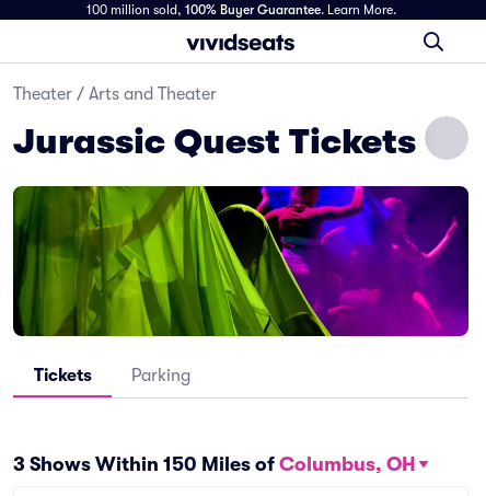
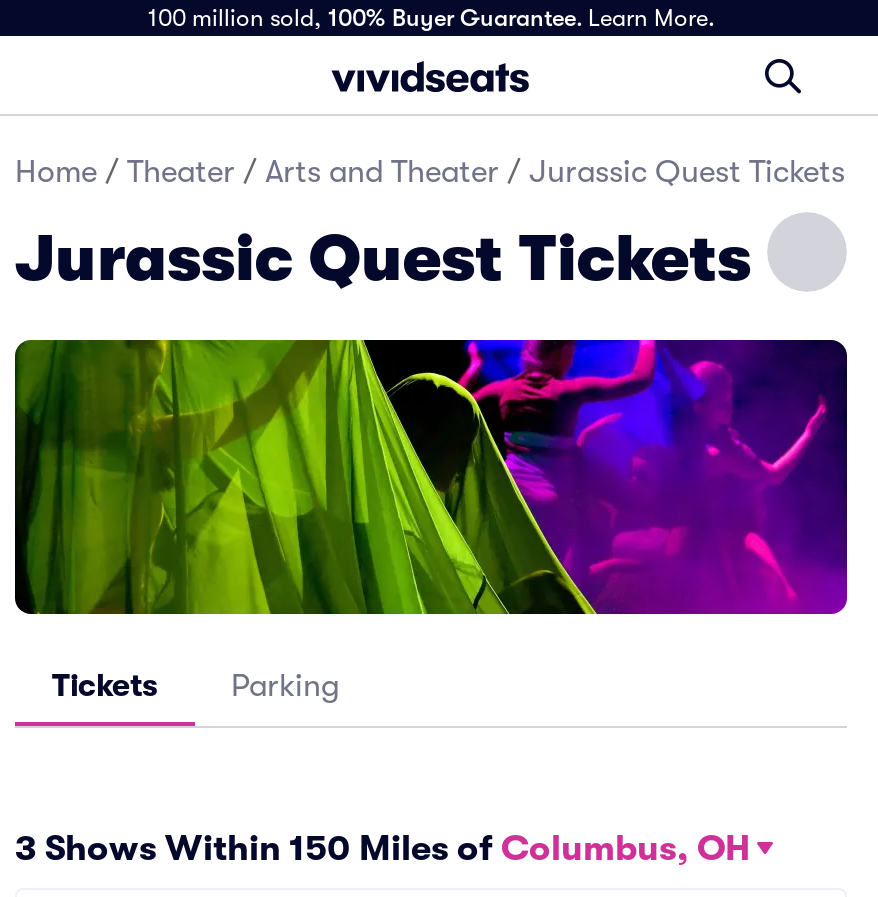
[13,84,217,104] Theater / Arts and Theater -> [15,154,845,190] Home / Theater / Arts and Theater / Jurassic Quest Tickets

